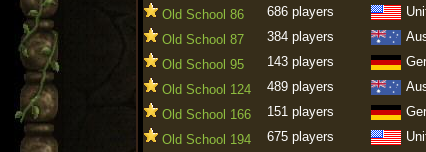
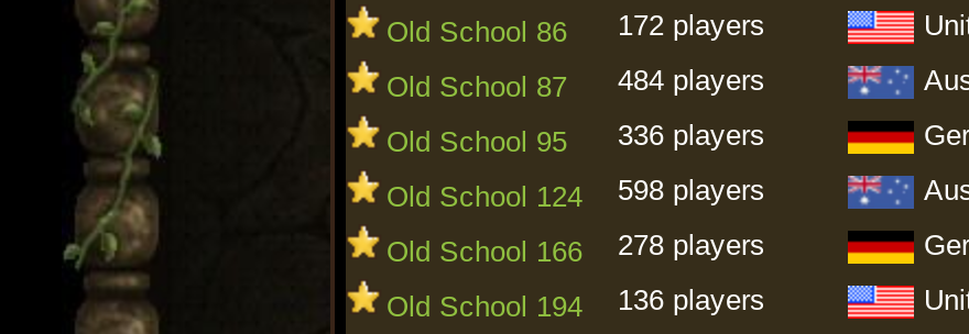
[161,4,333,22] Old School 86 686 players -> [386,9,765,48] Old School 86 172 players
[161,29,333,47] Old School 87 384 players -> [386,64,765,103] Old School 87 484 players
[161,54,333,72] Old School 95 143 players -> [386,119,765,158] Old School 95 336 players
[161,79,333,97] Old School 124 489 players -> [386,174,765,213] Old School 124 598 players
[161,104,333,122] Old School 166 151 players -> [386,229,765,268] Old School 166 278 players
[161,129,333,147] Old School 194 675 players -> [386,283,765,323] Old School 194 136 players

